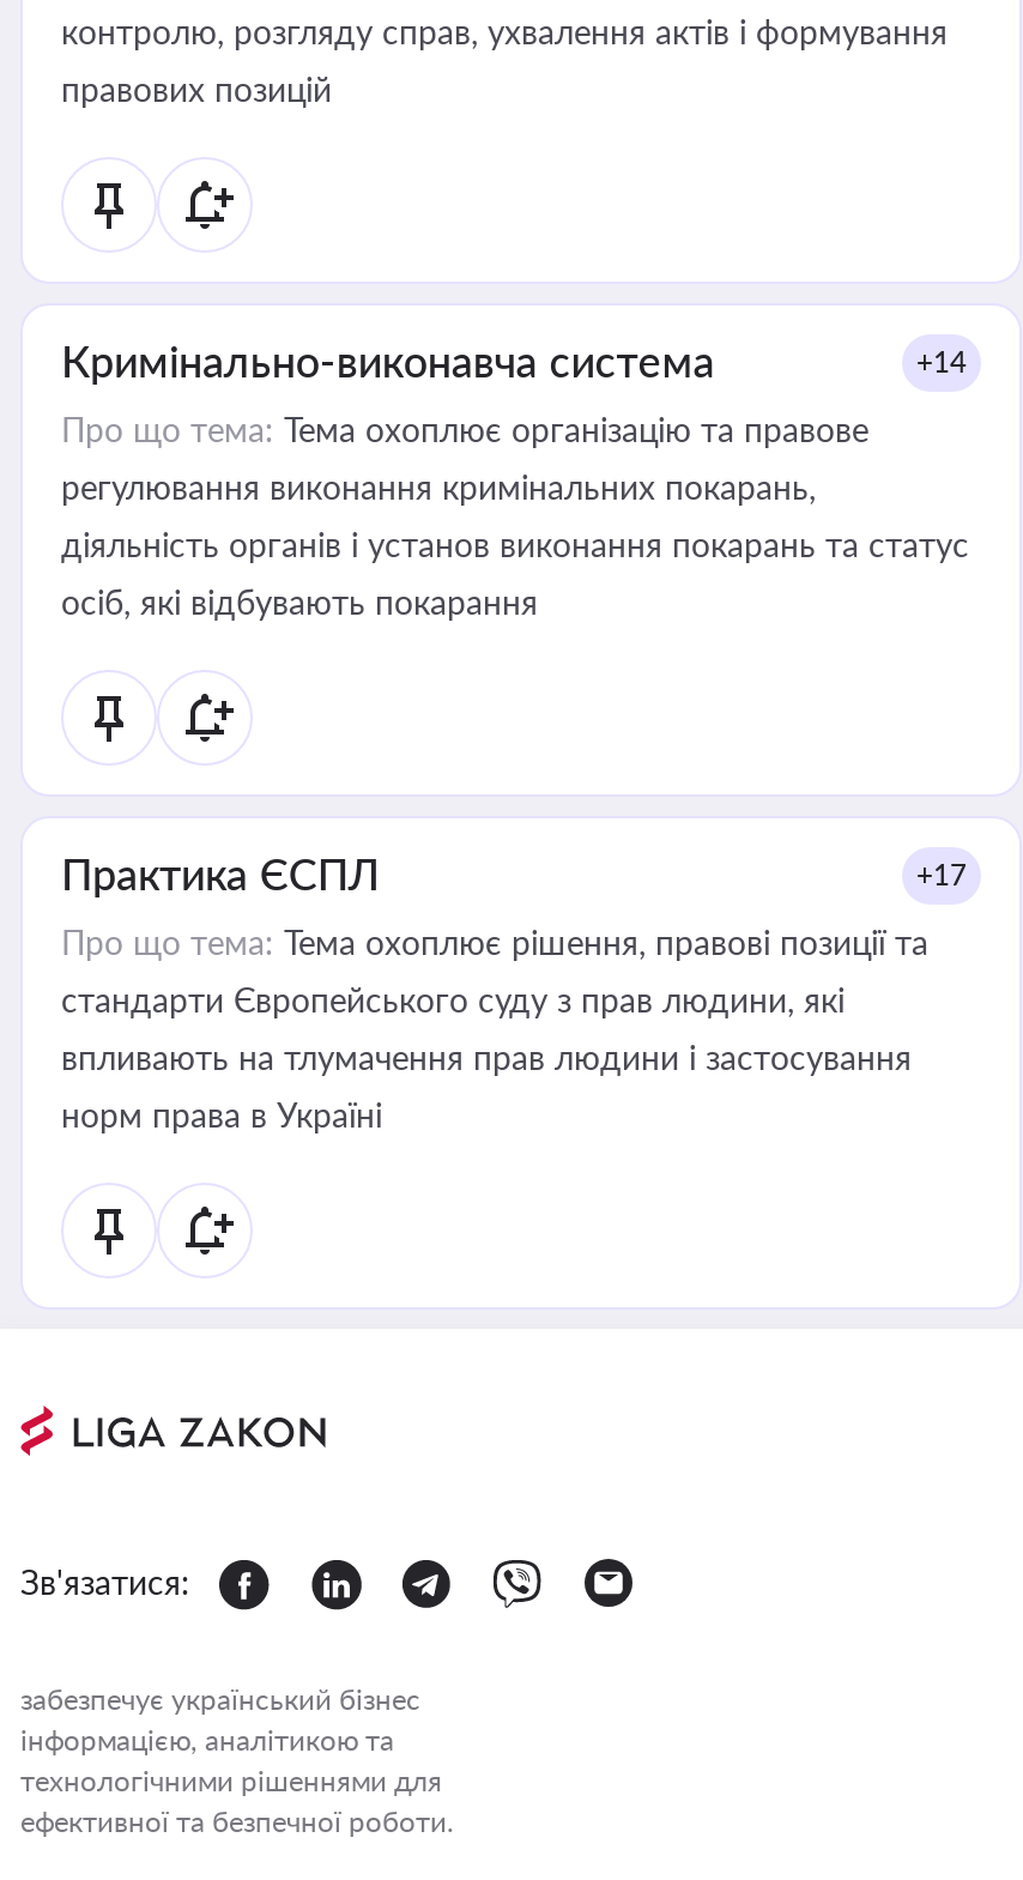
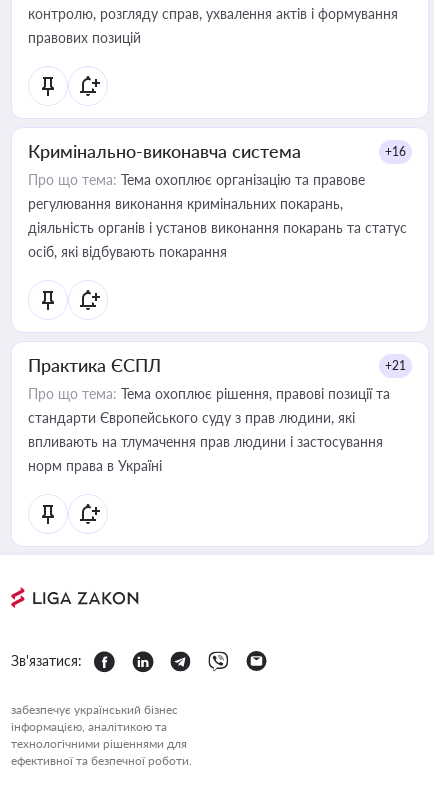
[916,344,967,380] +14 -> [385,144,406,159] +16
[916,857,967,893] +17 -> [385,358,406,373] +21

